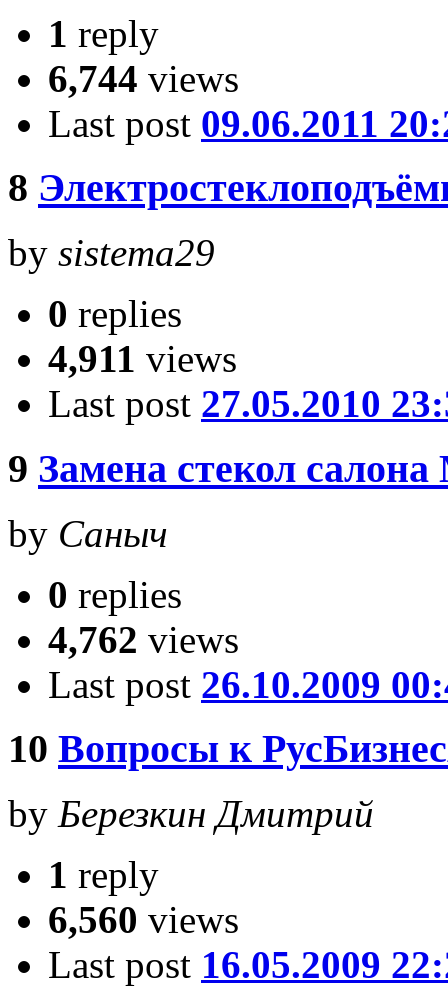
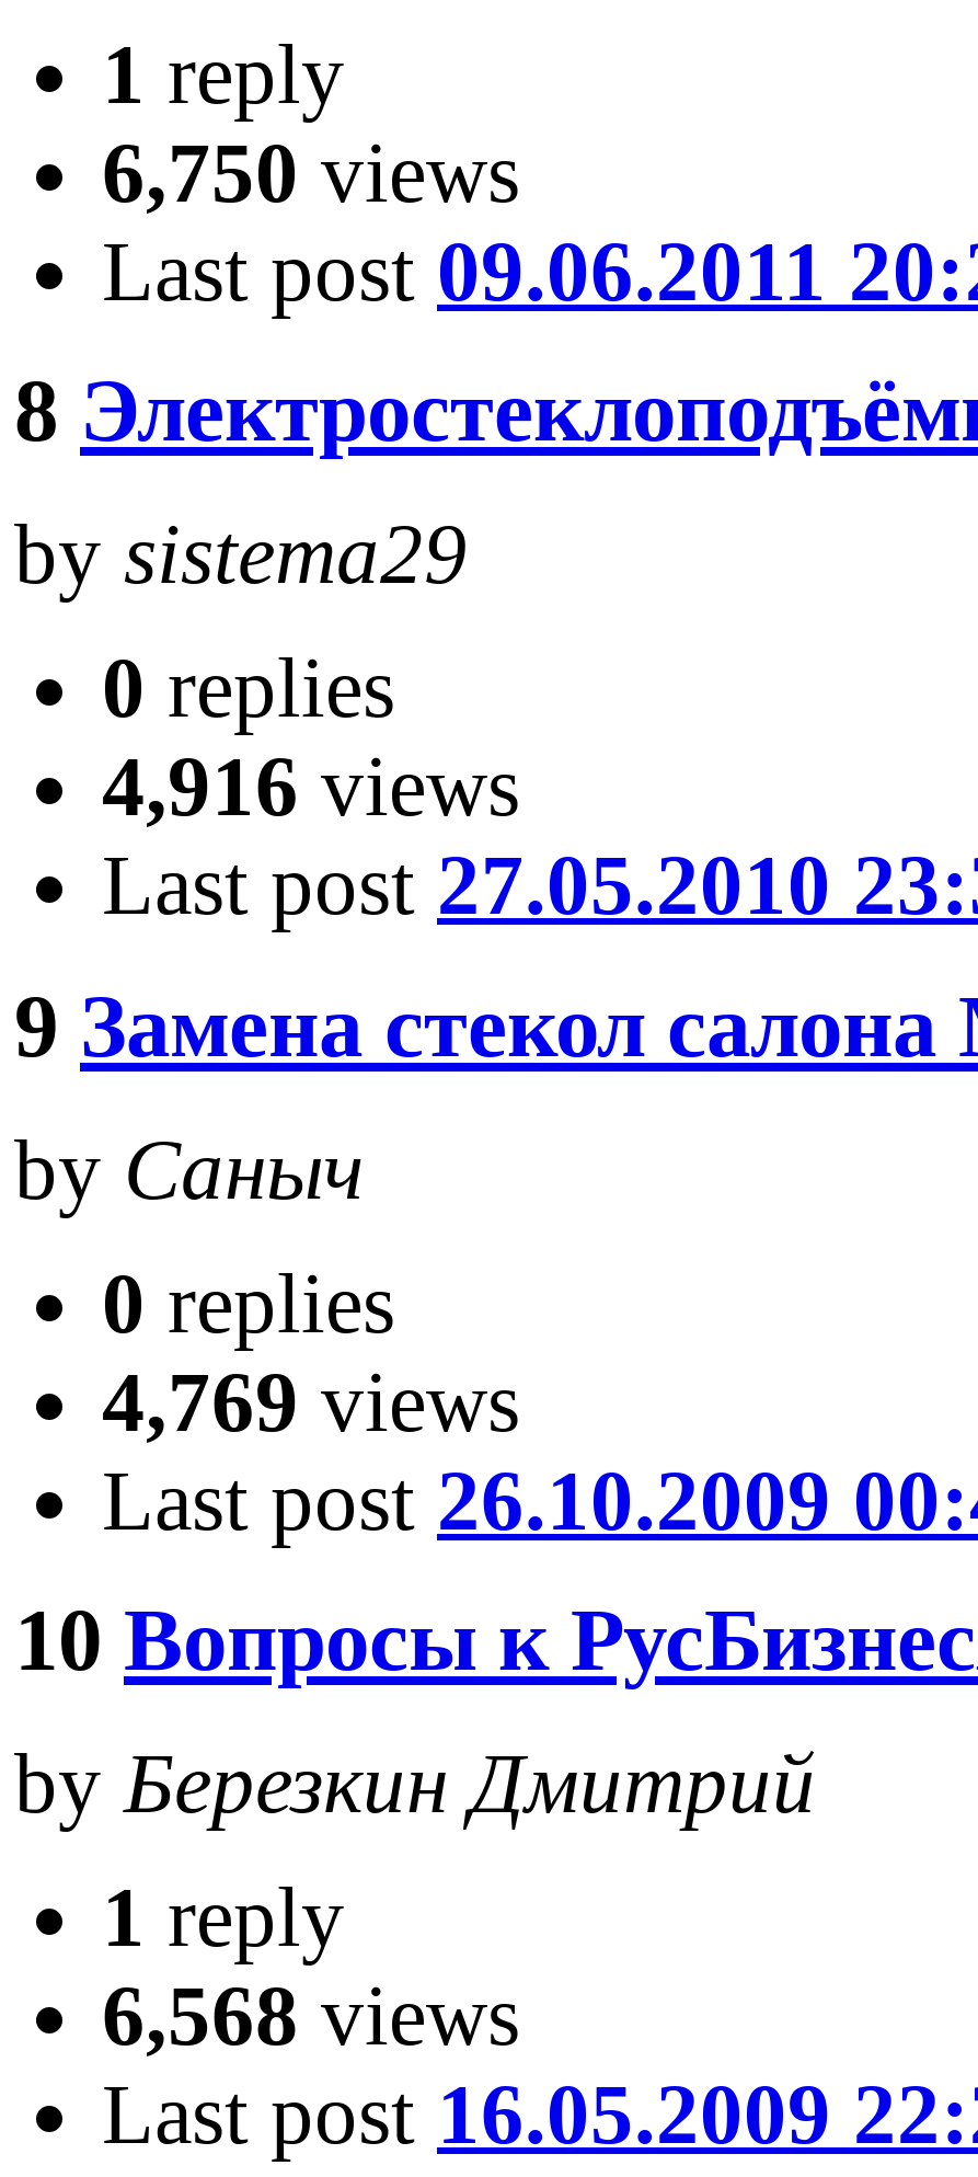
[48,57,239,100] 6,744 views -> [102,124,520,219] 6,750 views
[48,337,237,380] 4,911 views -> [102,739,520,833] 4,916 views
[48,618,239,661] 4,762 views -> [102,1353,520,1448] 4,769 views
[48,898,239,941] 6,560 views -> [102,1968,520,2062] 6,568 views

